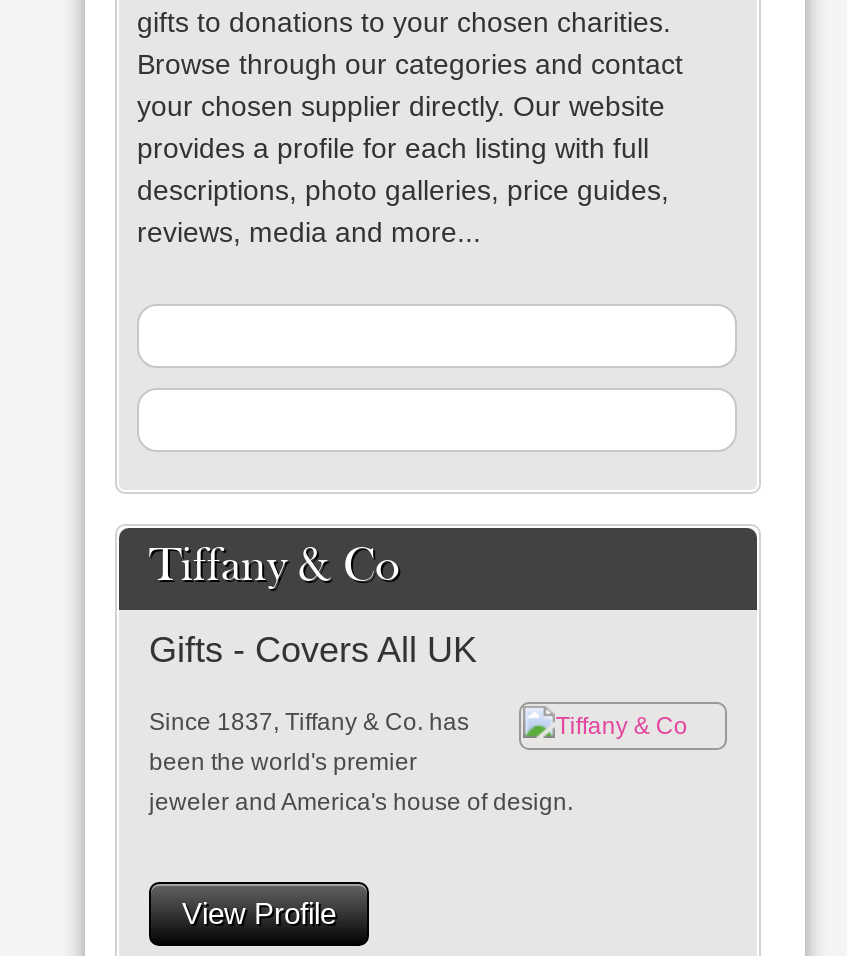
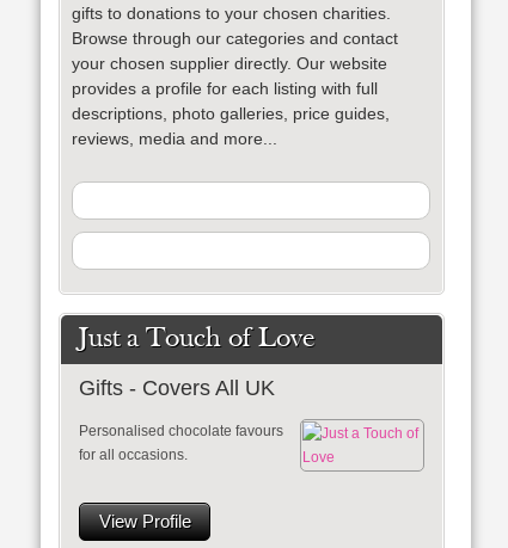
[149,544,399,592] Tiffany & Co -> [79,325,316,353] Just a Touch of Love
[149,708,573,816] Since 1837, Tiffany & Co. has | been the world's premier | jeweler and America's house of design. -> [79,423,283,463] Personalised chocolate favours | for all occasions.

